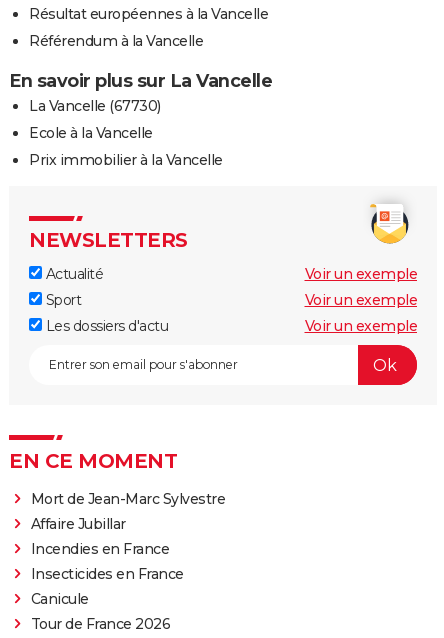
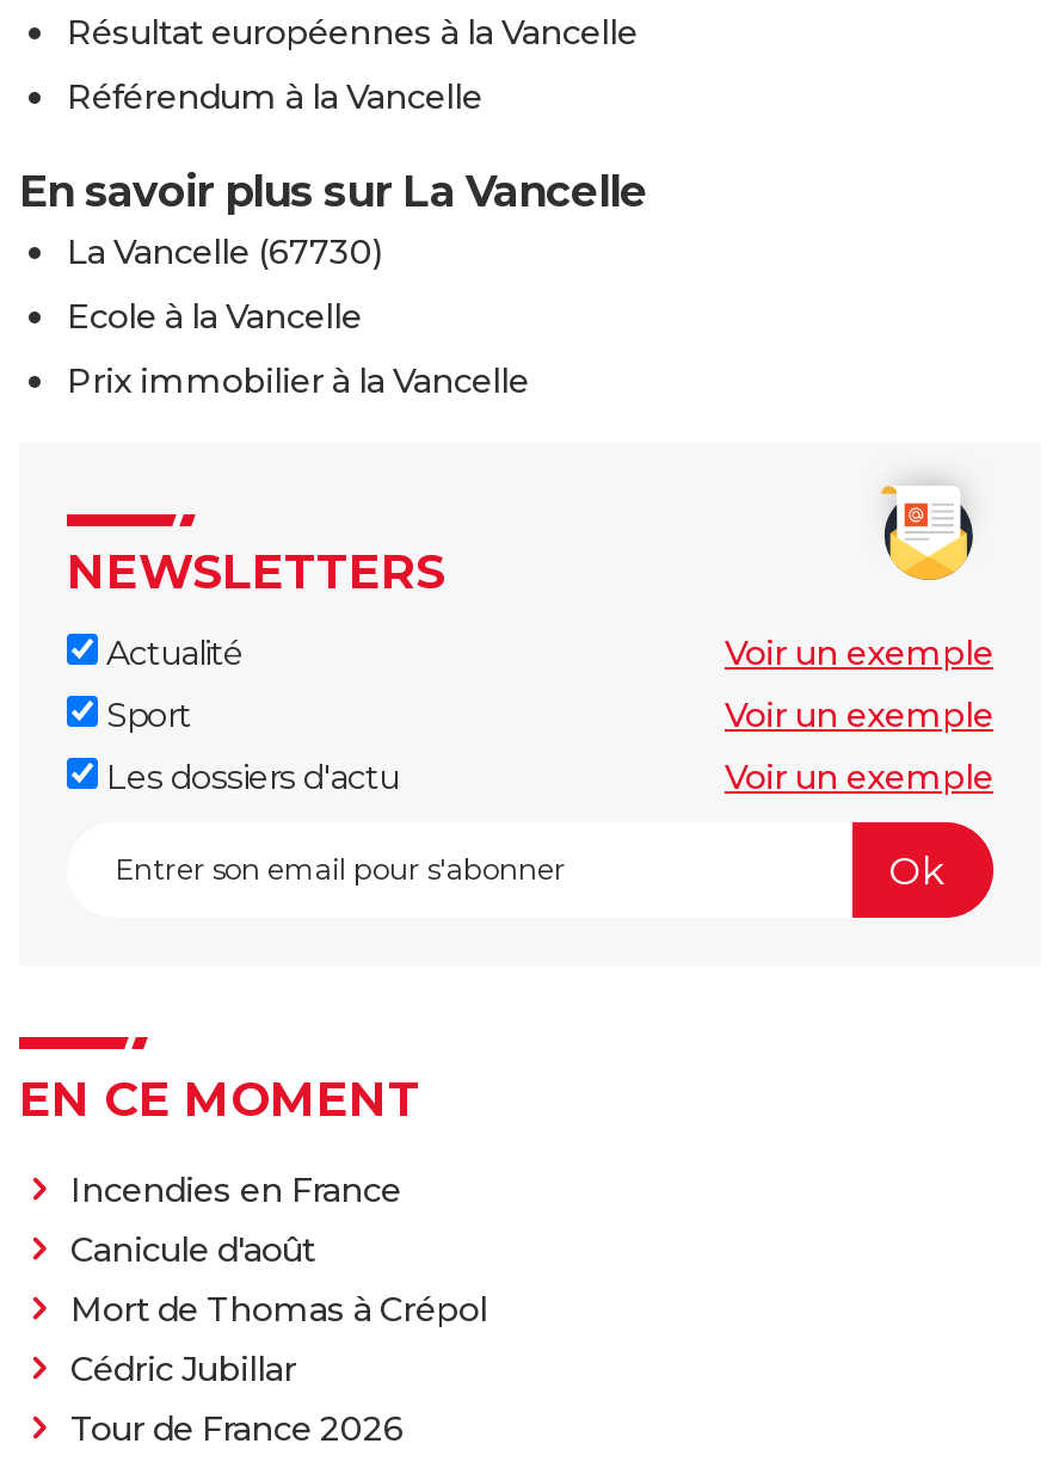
[30,490,225,533] Mort de Jean-Marc Sylvestre | Affaire Jubillar -> none
moved [30,540,169,558] -> [70,1169,401,1212]: Incendies en France
[30,565,183,608] Insecticides en France | Canicule -> [70,1229,487,1391] Canicule d'août | Mort de Thomas à Crépol | Cédric Jubillar

